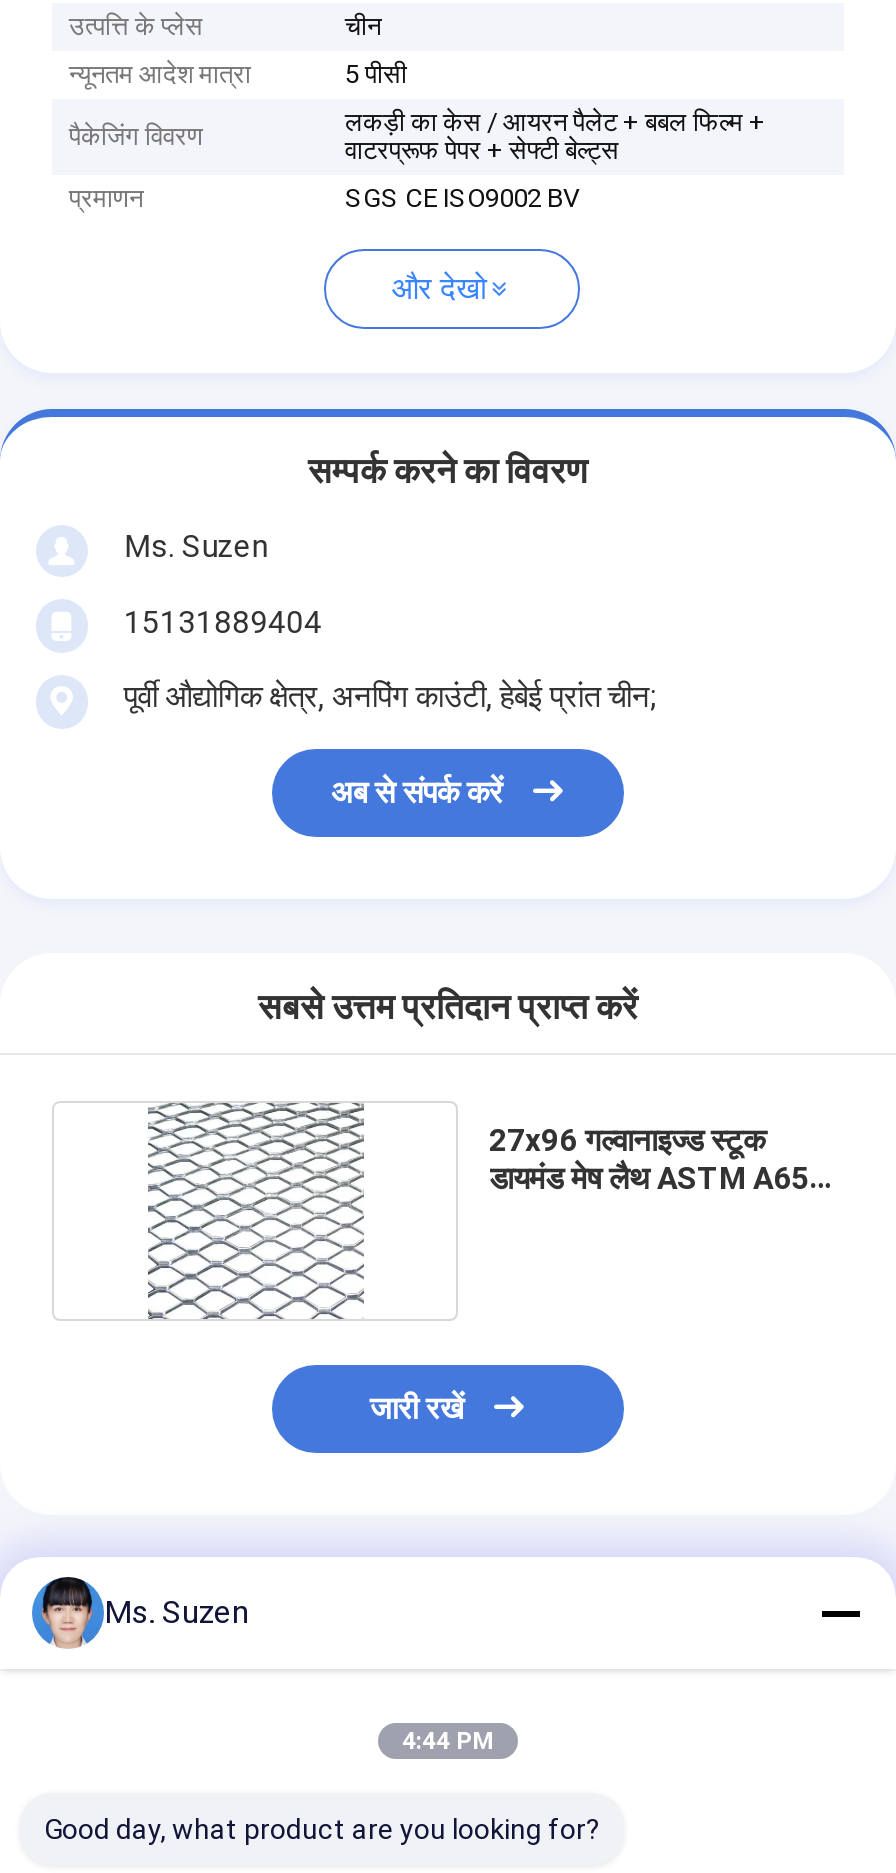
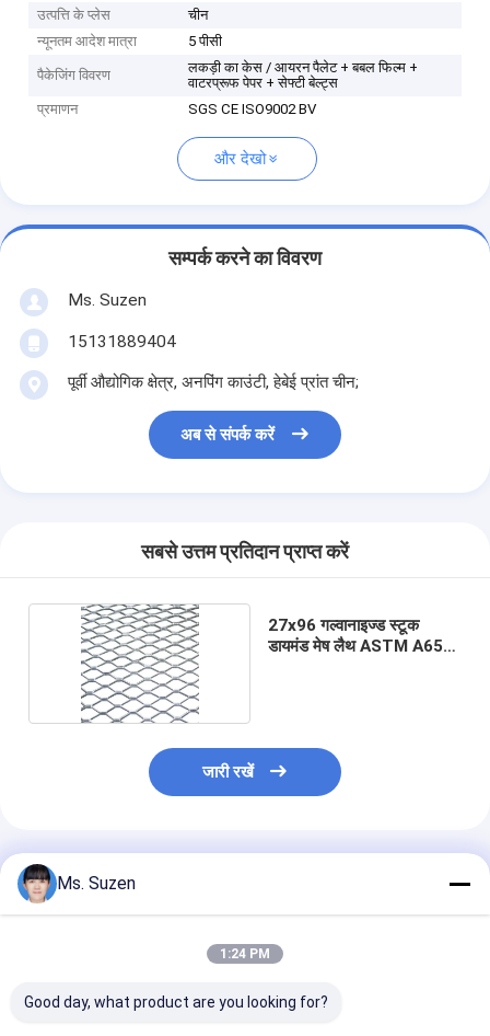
[402,1727,494,1755] 4:44 PM -> [220,946,270,962] 1:24 PM

